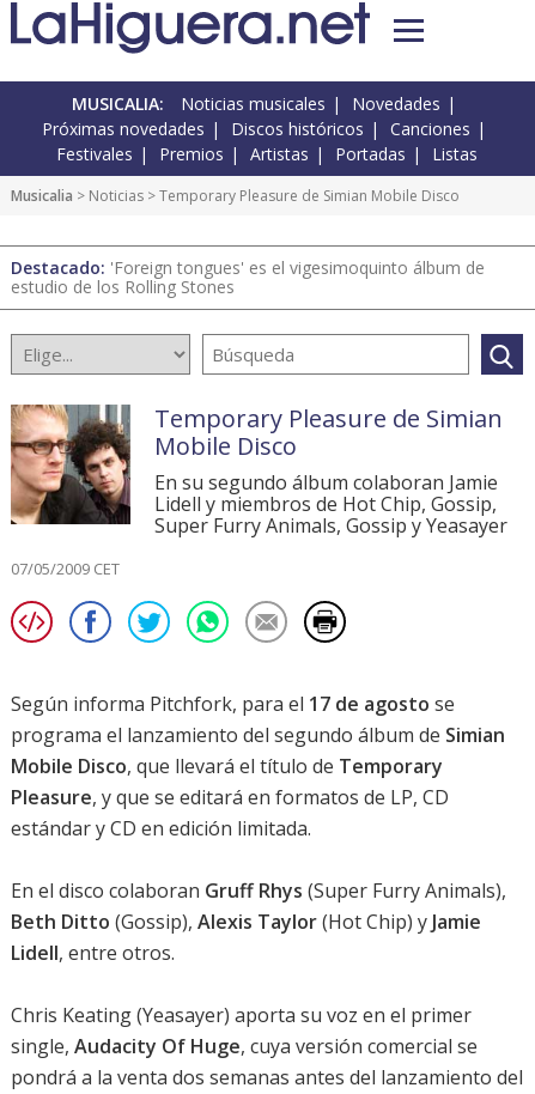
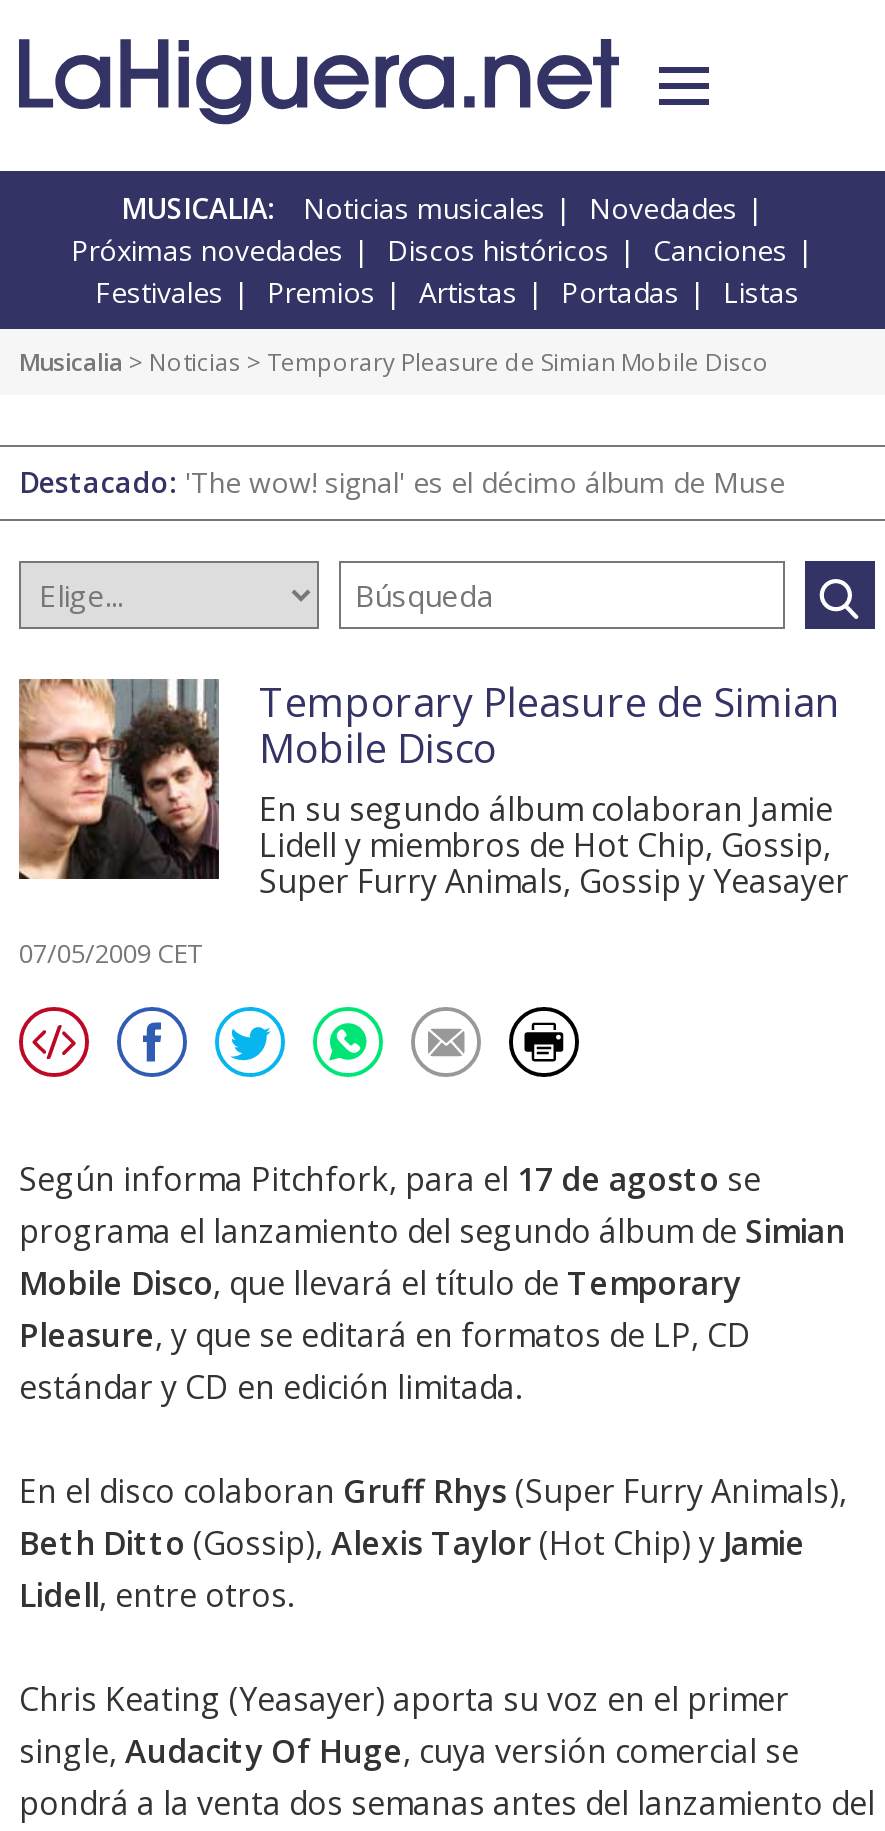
[11,256,485,298] Destacado: 'Foreign tongues' es el vigesimoquinto álbum de | estudio de los Rolling Stones -> [19,463,785,501] Destacado: 'The wow! signal' es el décimo álbum de Muse

